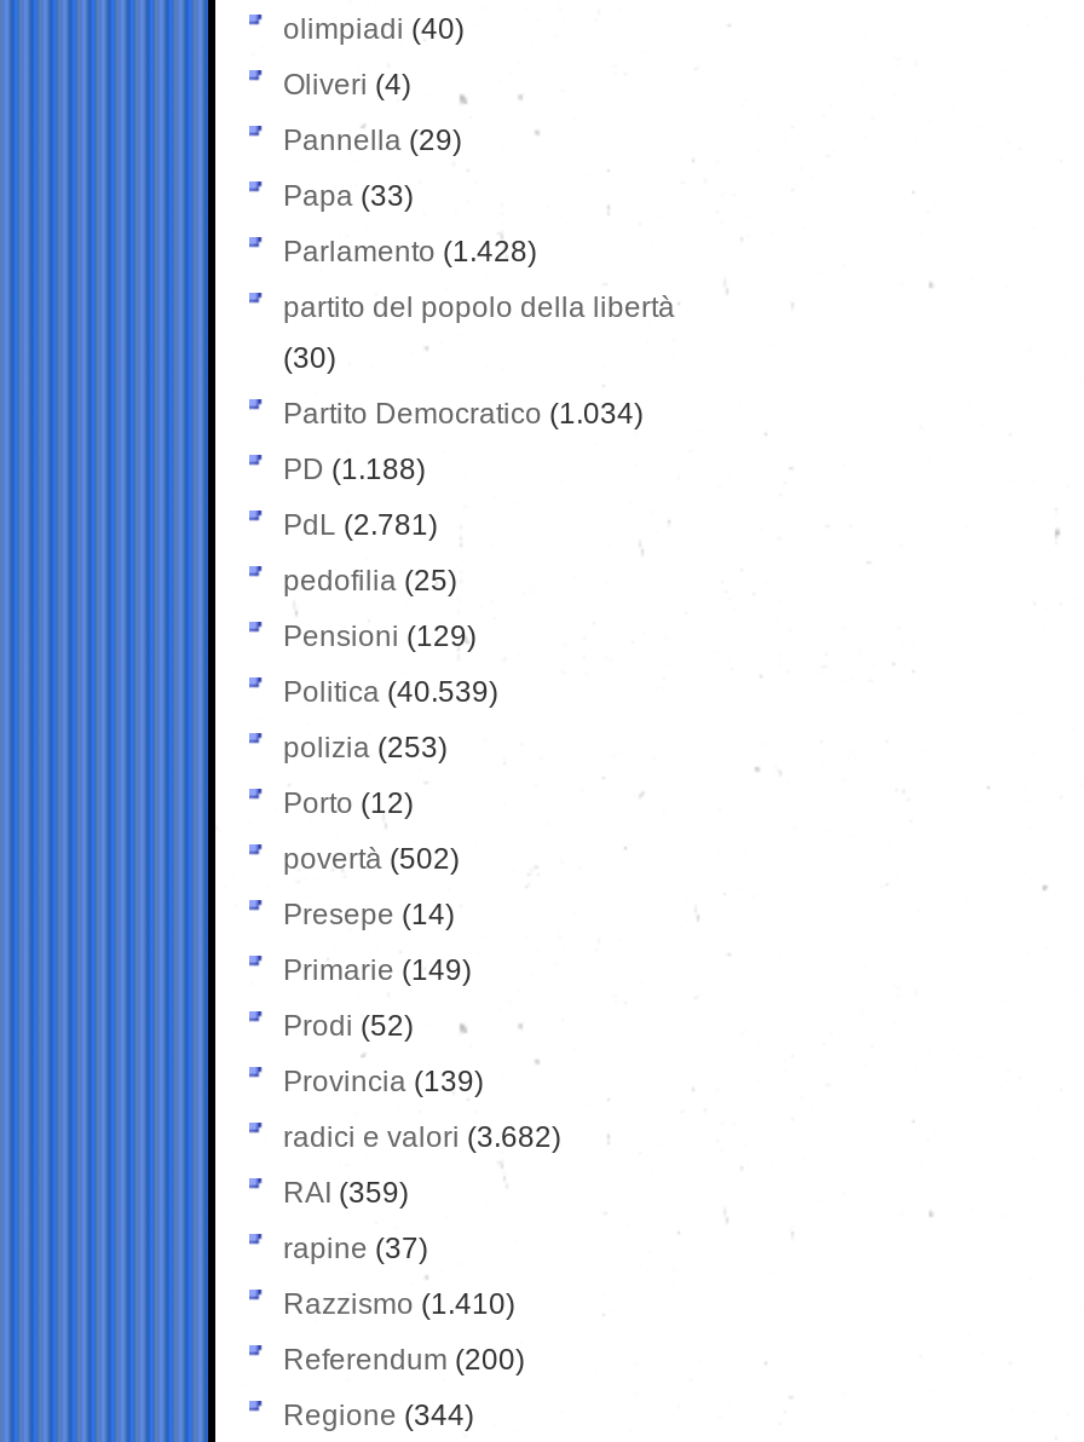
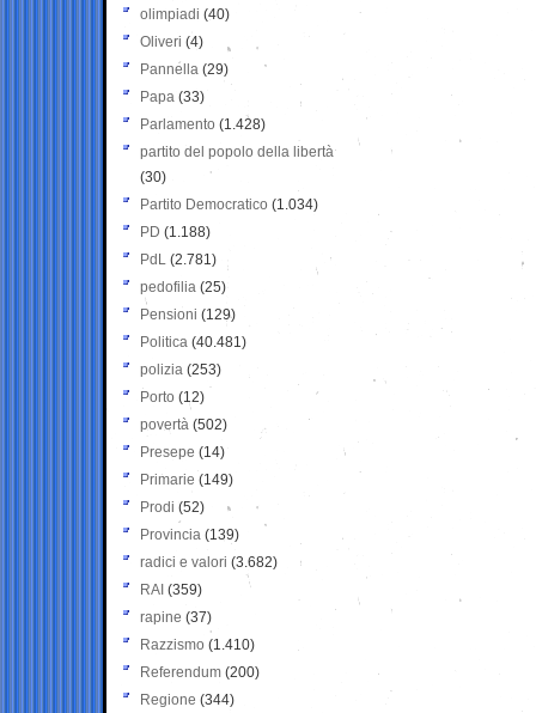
[283,675,498,709] Politica (40.539) -> [140,334,246,350] Politica (40.481)

